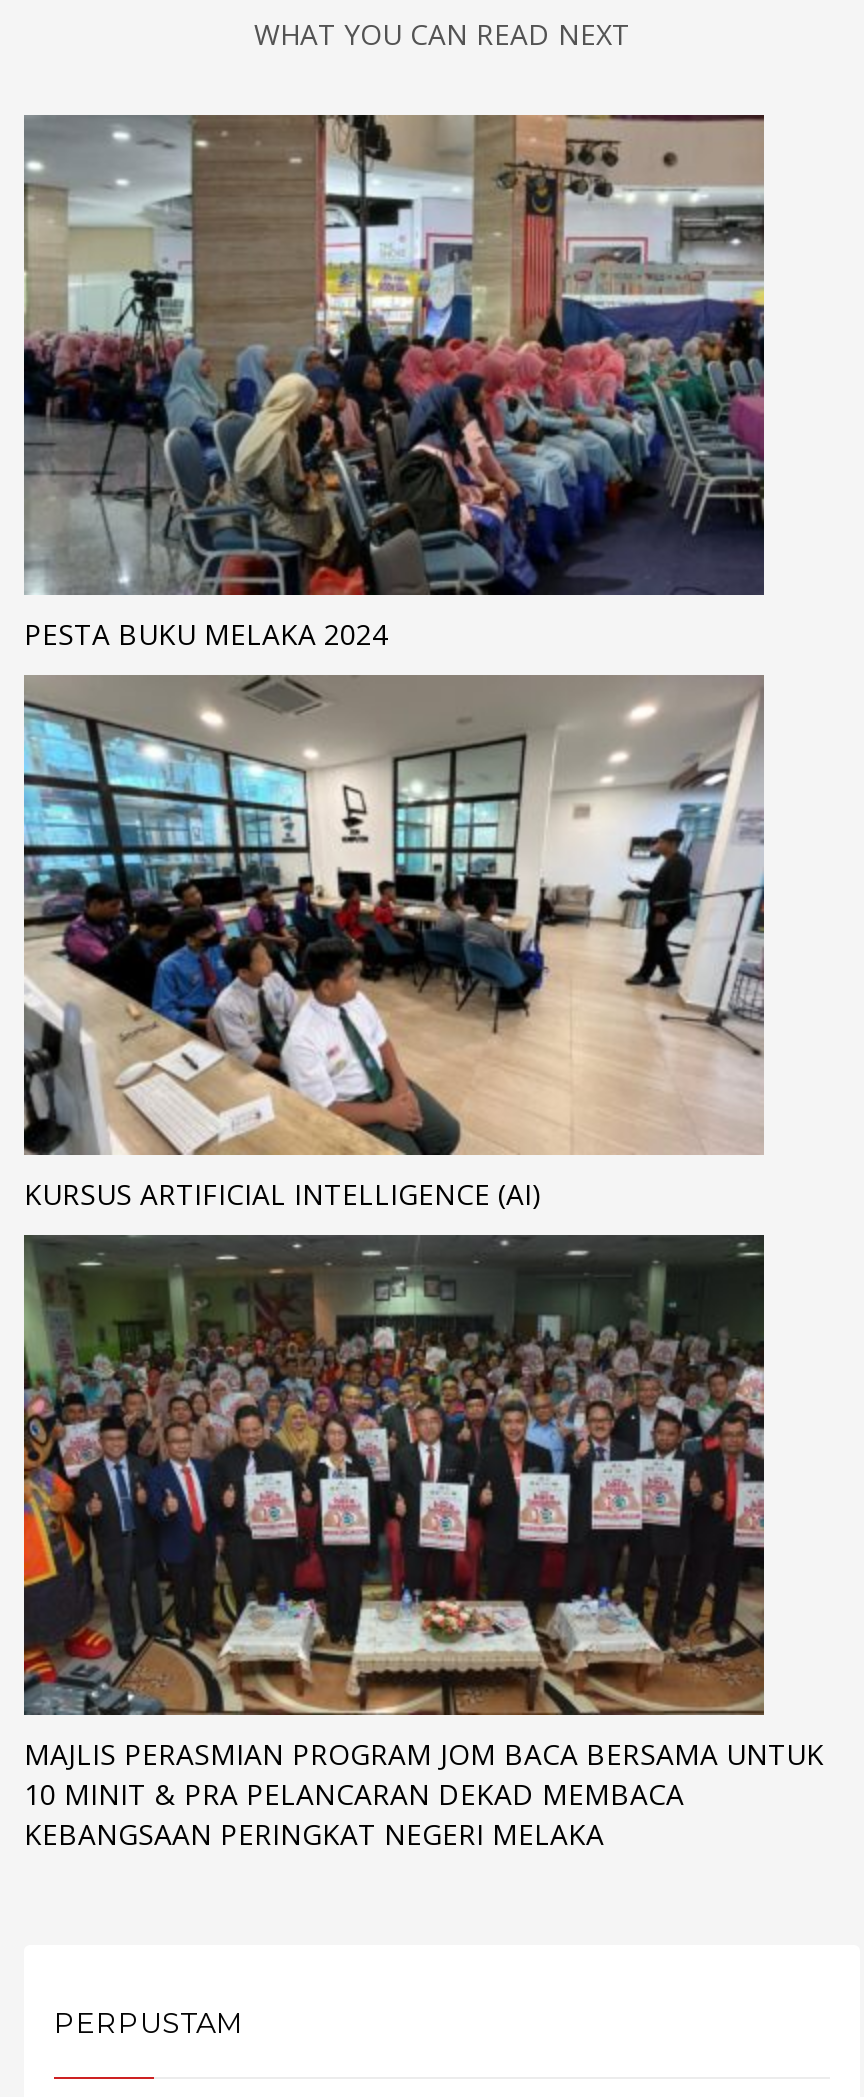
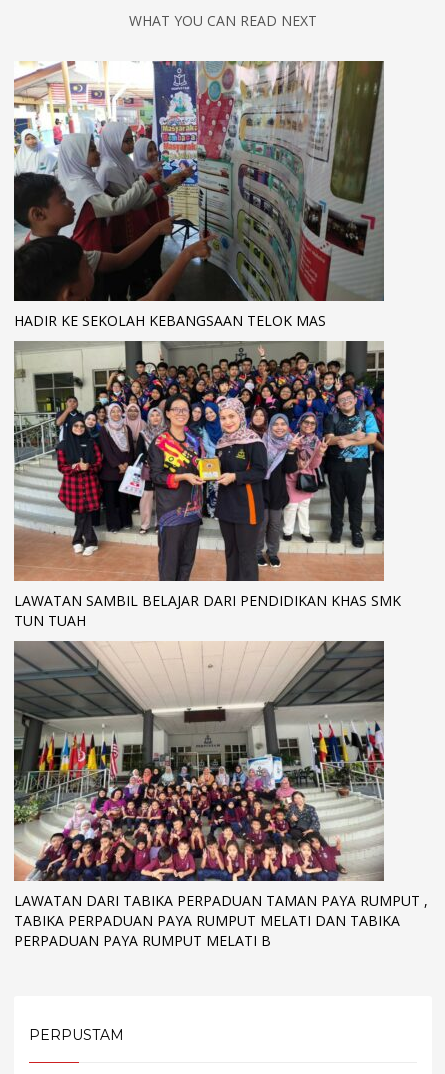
[24,113,764,653] [image] | PESTA BUKU MELAKA 2024 -> [14,60,384,330] [image] | HADIR KE SEKOLAH KEBANGSAAN TELOK MAS
[22,675,764,1213] [image] | KURSUS ARTIFICIAL INTELLIGENCE (AI) -> [13,341,401,630] [image] | LAWATAN SAMBIL BELAJAR DARI PENDIDIKAN KHAS SMK | TUN TUAH
[22,1233,824,1853] [image] | MAJLIS PERASMIAN PROGRAM JOM BACA BERSAMA UNTUK | 10 MINIT & PRA PELANCARAN DEKAD MEMBACA | KEBANGSAAN PERINGKAT NEGERI MELAKA -> [13,641,428,950] [image] | LAWATAN DARI TABIKA PERPADUAN TAMAN PAYA RUMPUT , | TABIKA PERPADUAN PAYA RUMPUT MELATI DAN TABIKA | PERPADUAN PAYA RUMPUT MELATI B

